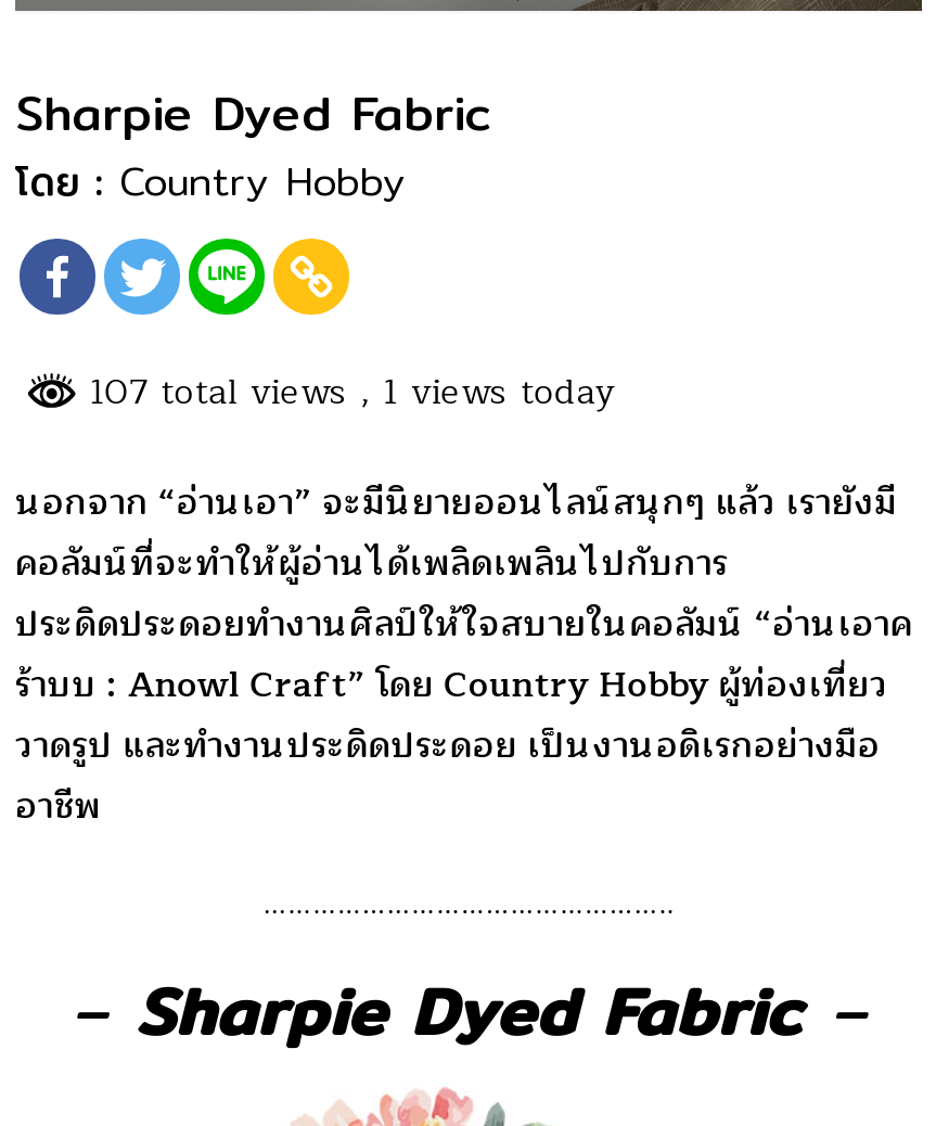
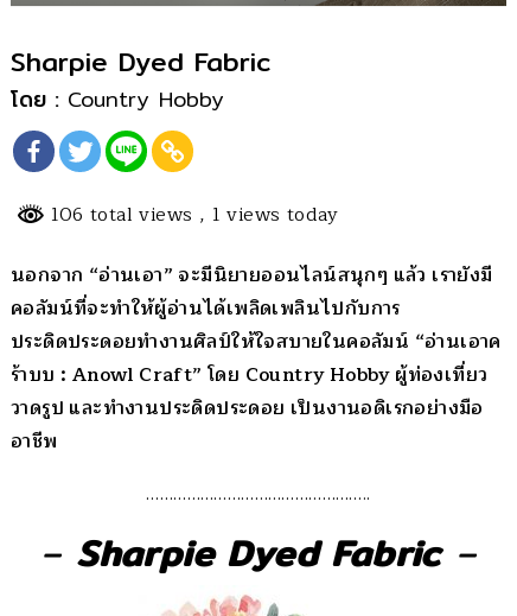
[78,365,616,422] 107 total views, 1 views today -> [45,200,339,231] 106 total views, 1 views today

